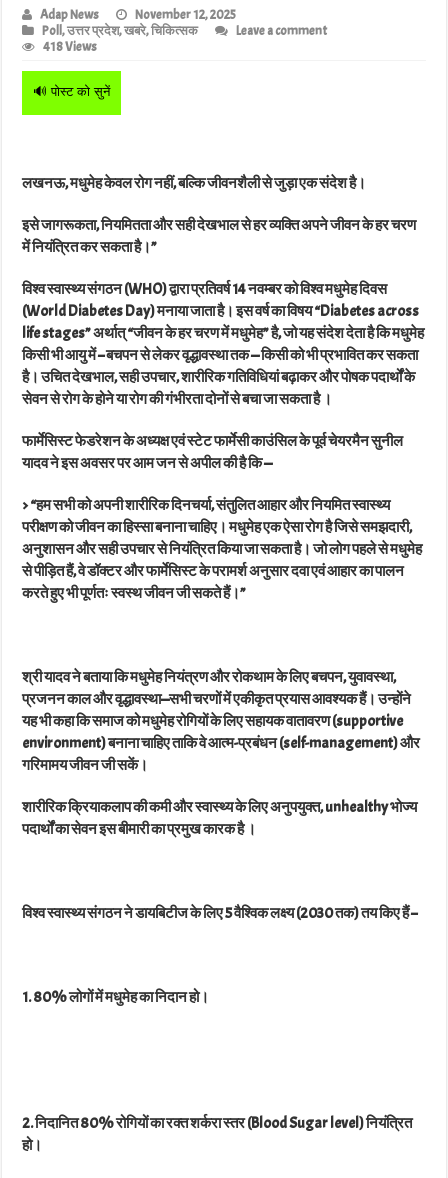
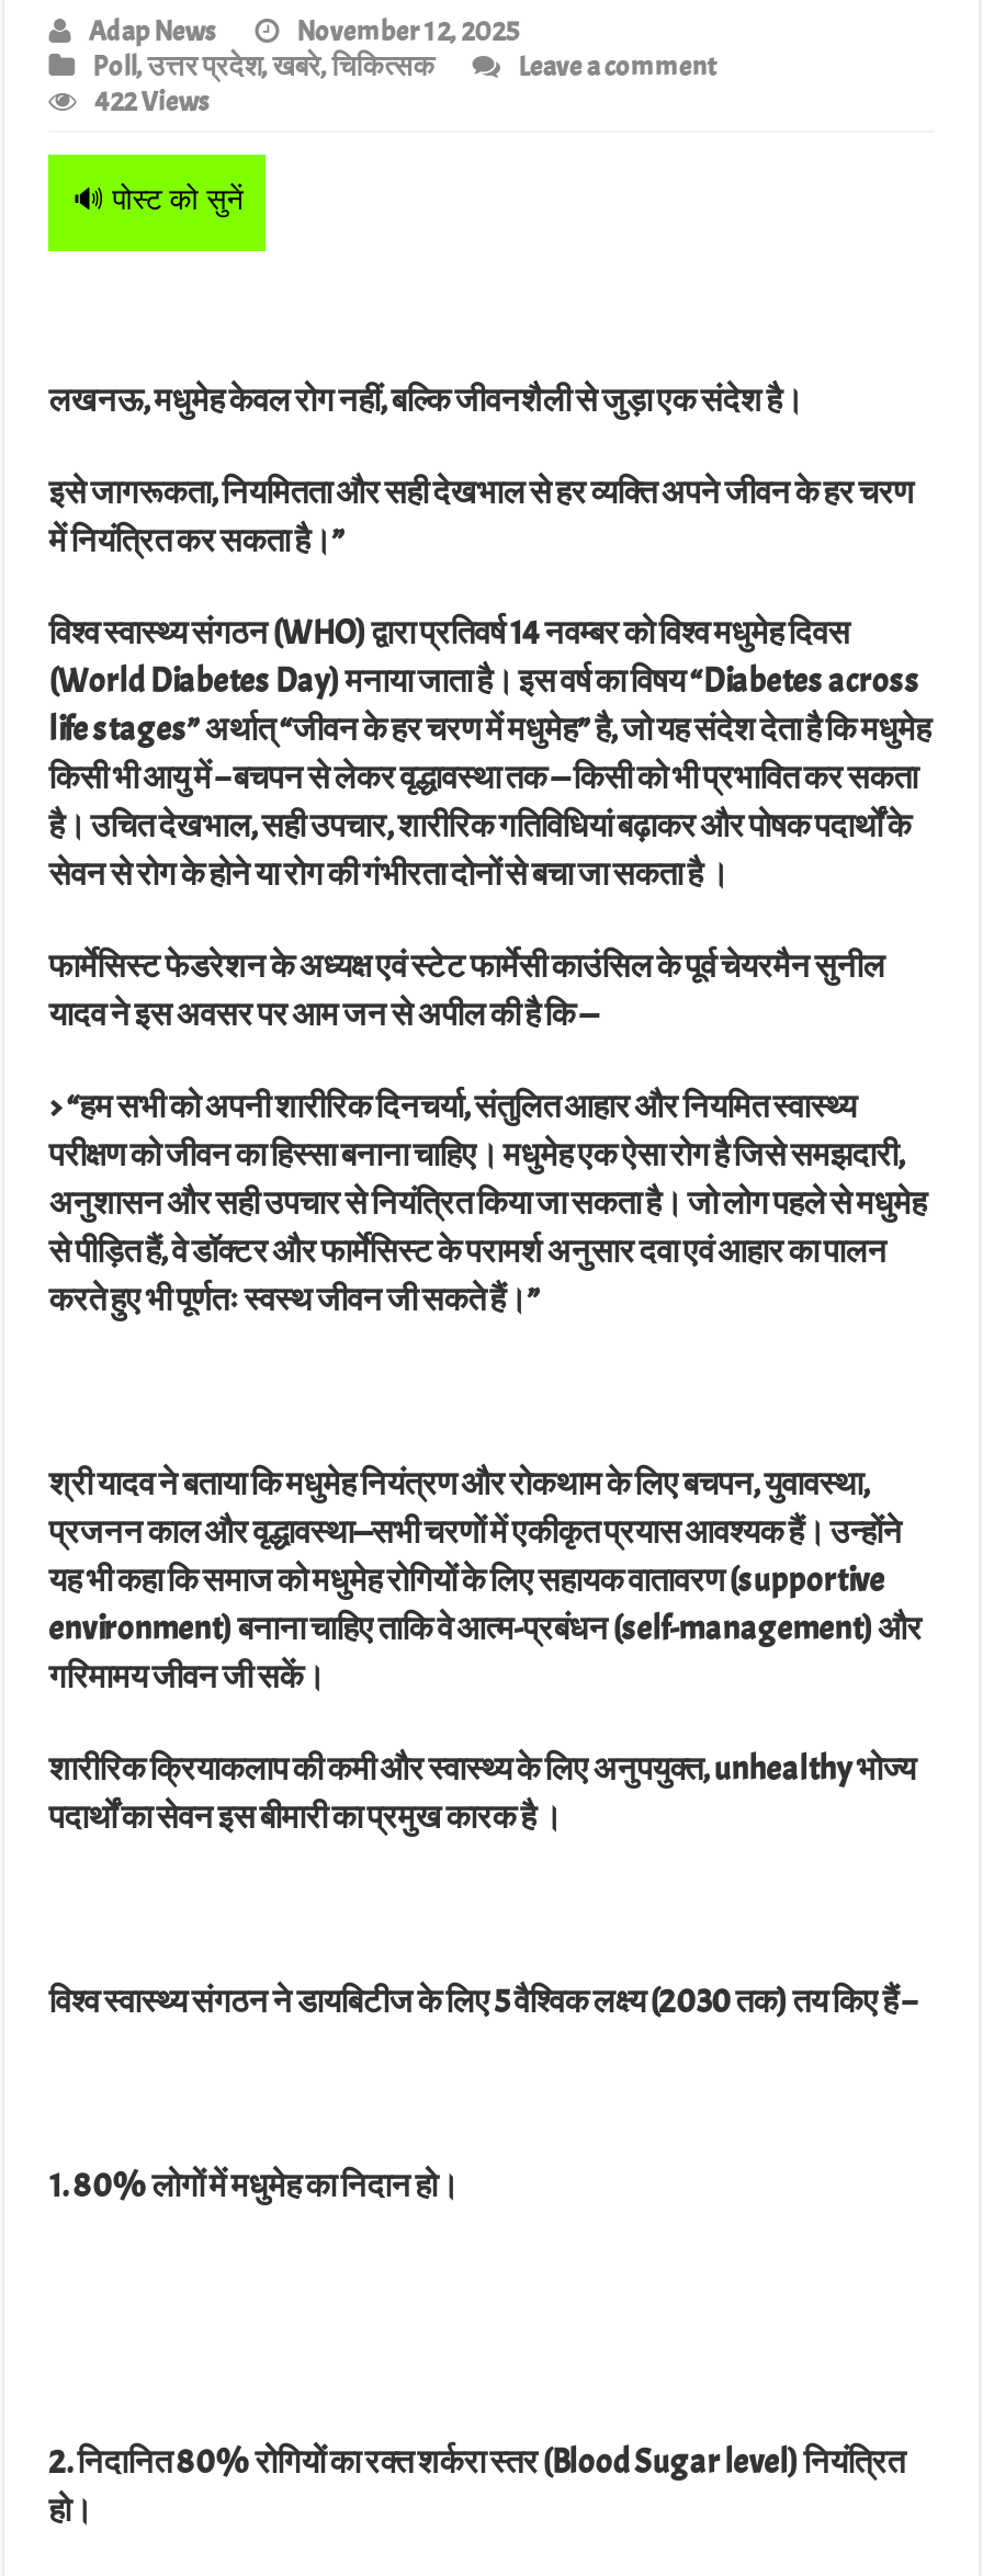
[43,39,97,55] 418 Views -> [95,85,211,120] 422 Views

